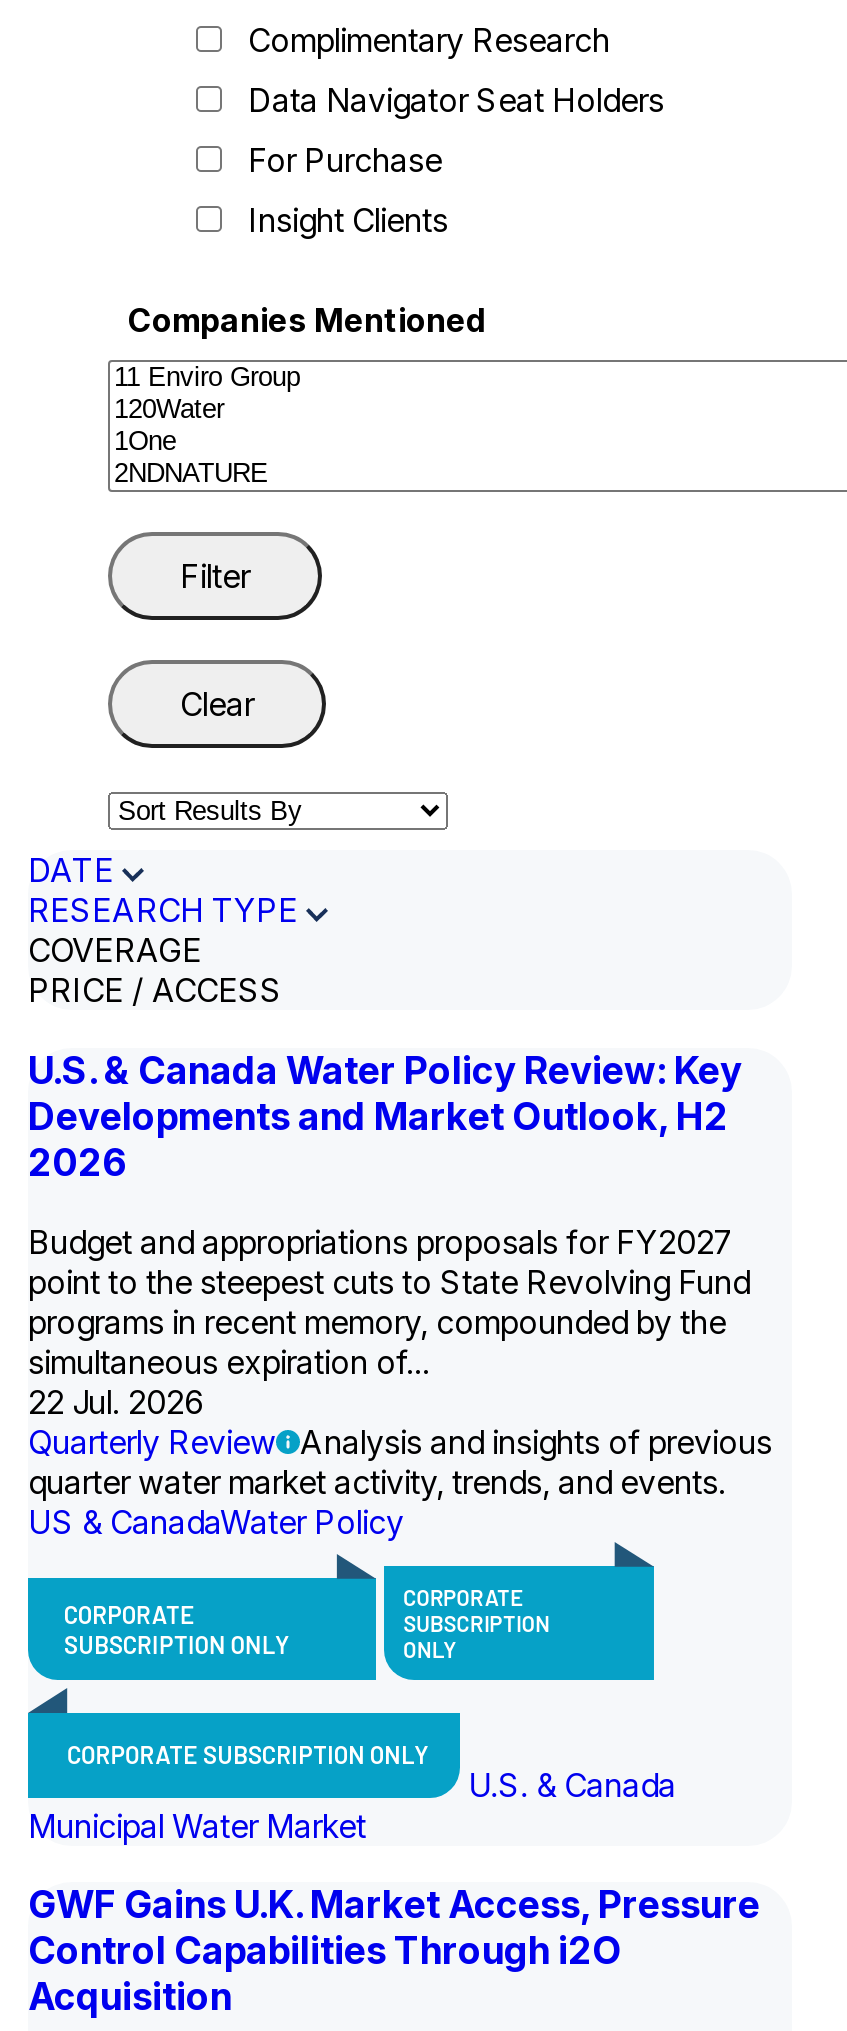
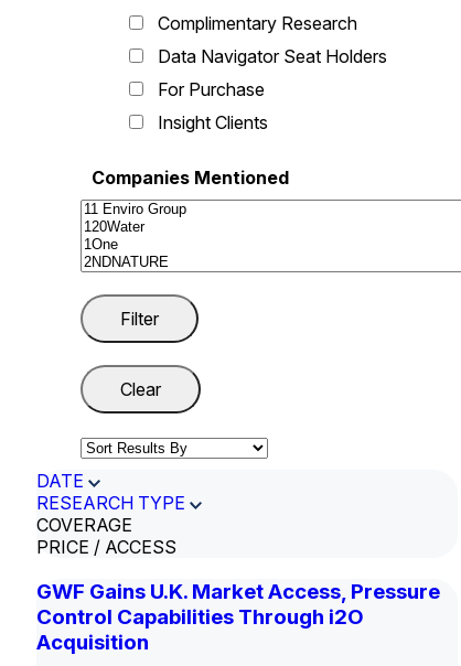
[26,1047,772,1800] [image] | U.S. & Canada Water Policy Review: Key | Developments and Market Outlook, H2 | 2026 | Budget and appropriations proposals for FY2027 | point to the steepest cuts to State Revolving Fund | programs in recent memory, compounded by the | simultaneous expiration of... | 22 Jul. 2026 | Quarterly Review Analysis and insights of previous | quarter water market activity, trends, and events. | US & CanadaWater Policy | CORPORATE | SUBSCRIPTION ONLY -> none
[404,1585,554,1663] CORPORATE | SUBSCRIPTION | ONLY -> none
[28,1739,676,1845] CORPORATE SUBSCRIPTION ONLY | U.S. & Canada | Municipal Water Market -> none

